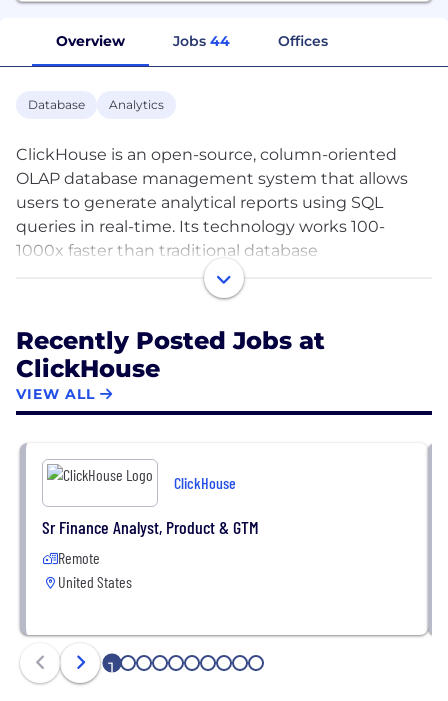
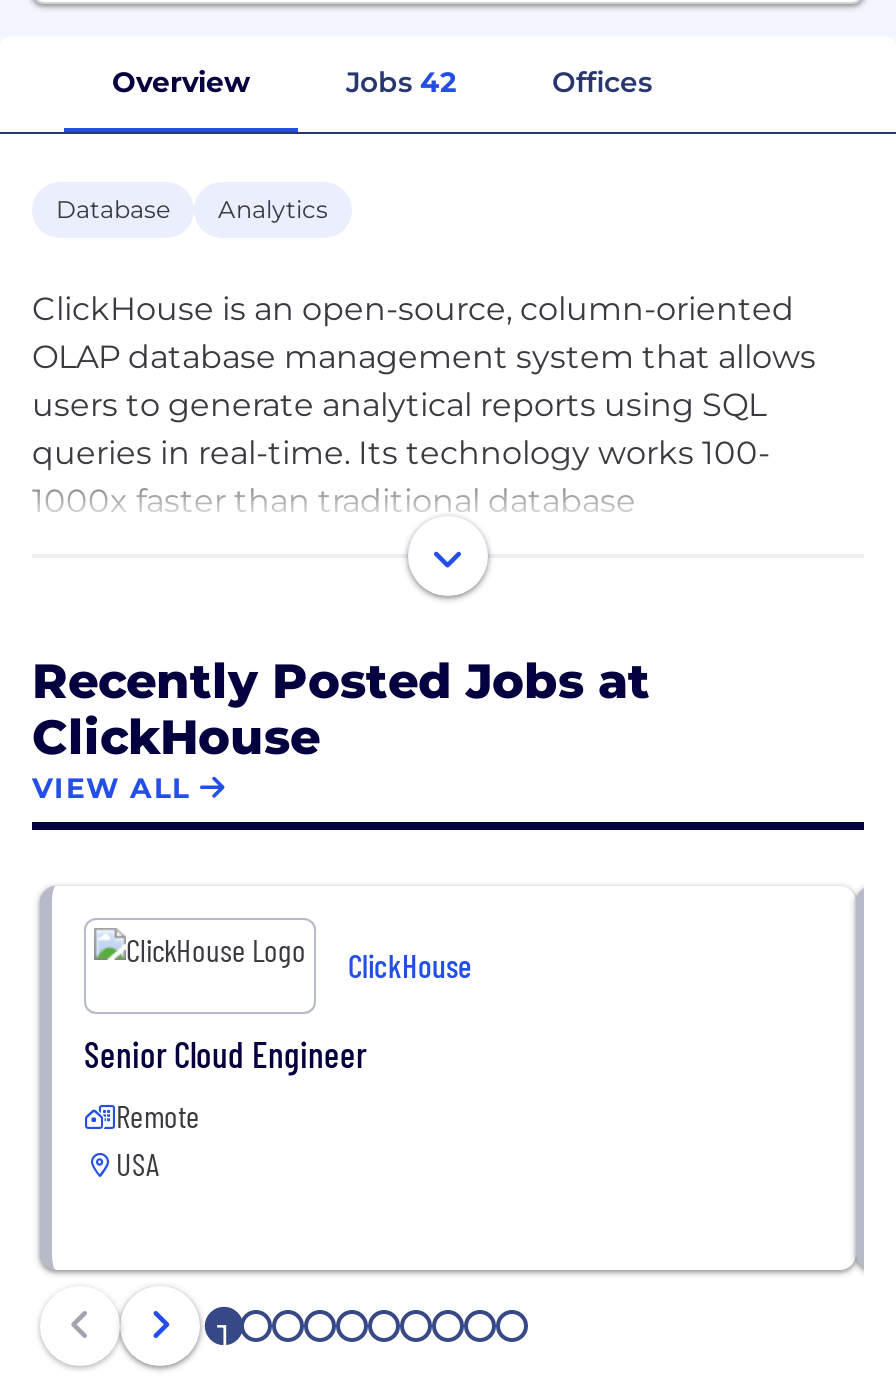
[173,32,230,50] Jobs 44 -> [346,64,456,100] Jobs 42
[42,516,259,538] Sr Finance Analyst, Product & GTM -> [84,1032,366,1076] Senior Cloud Engineer
[58,572,132,591] United States -> [116,1144,160,1182] USA

